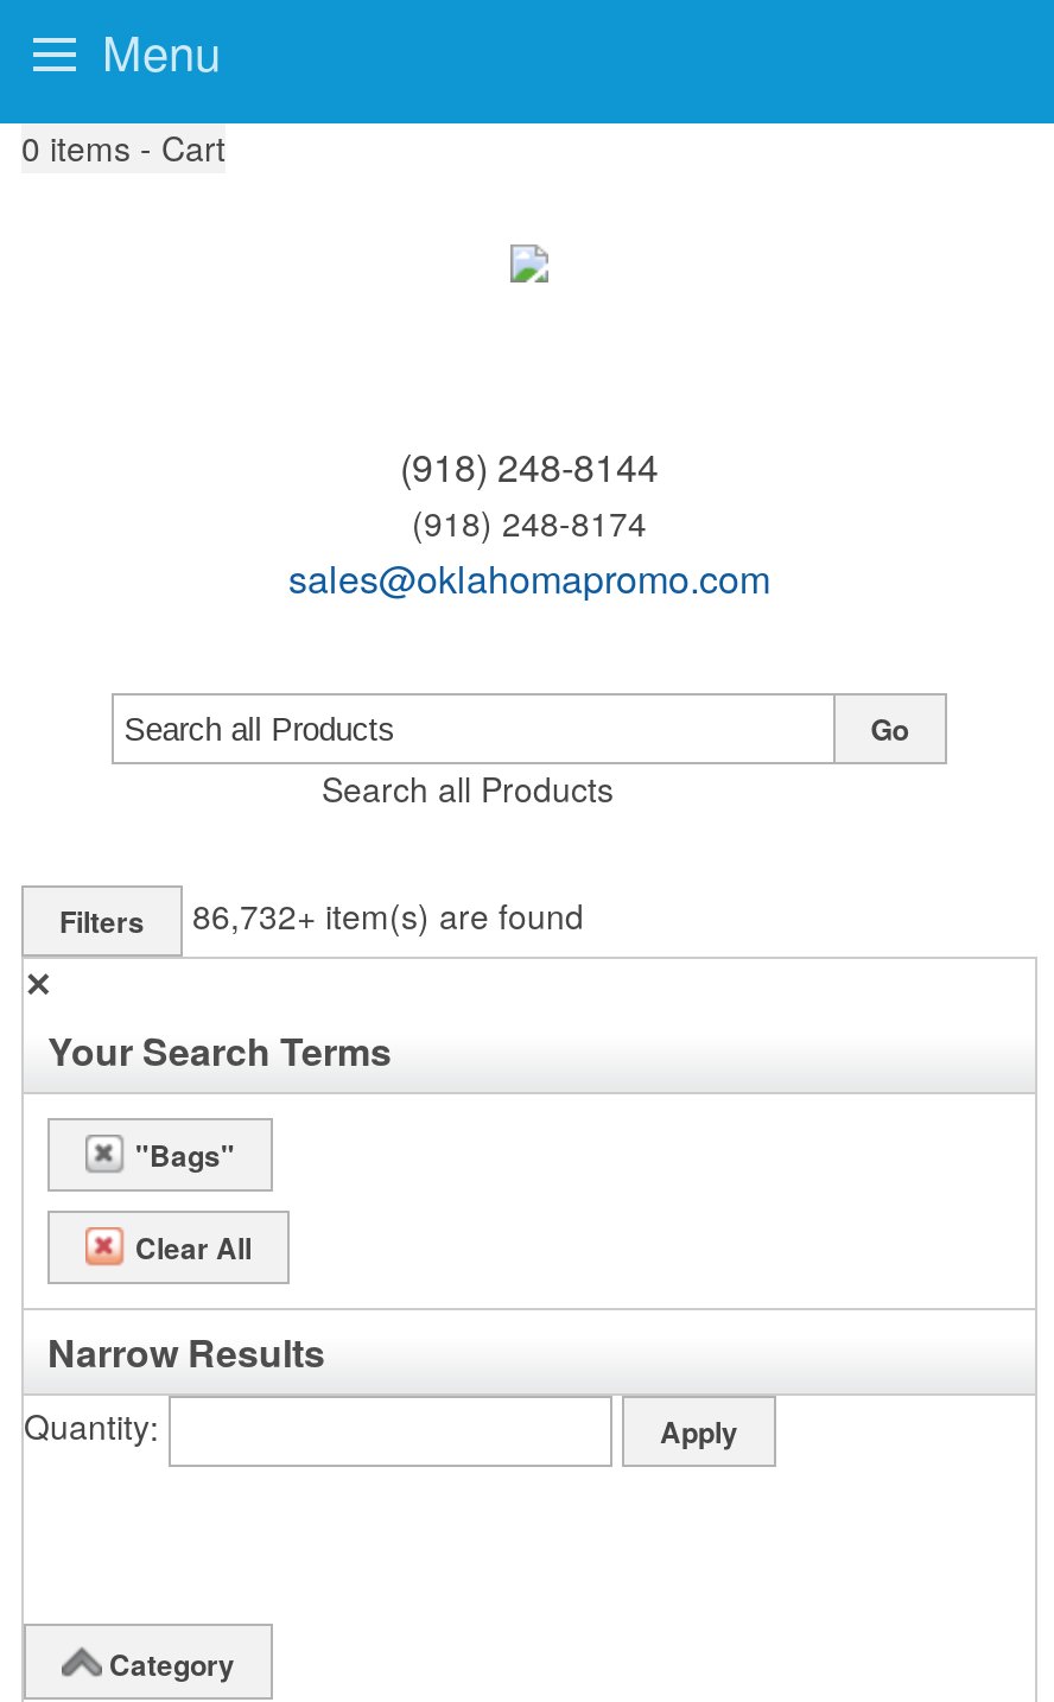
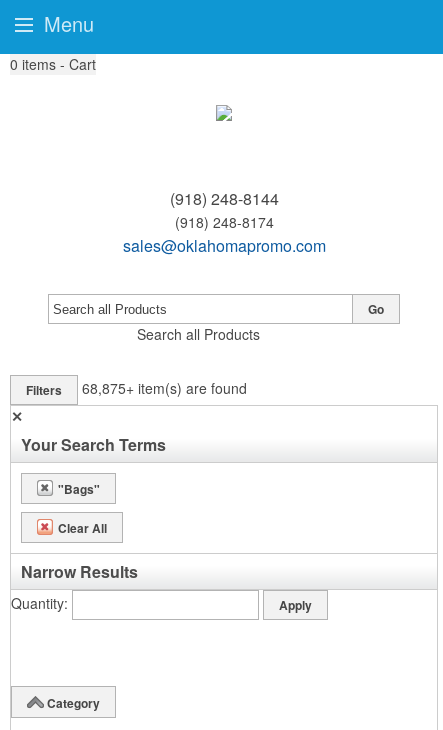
[192,892,584,939] 86,732+ item(s) are found -> [82,378,247,398] 68,875+ item(s) are found

